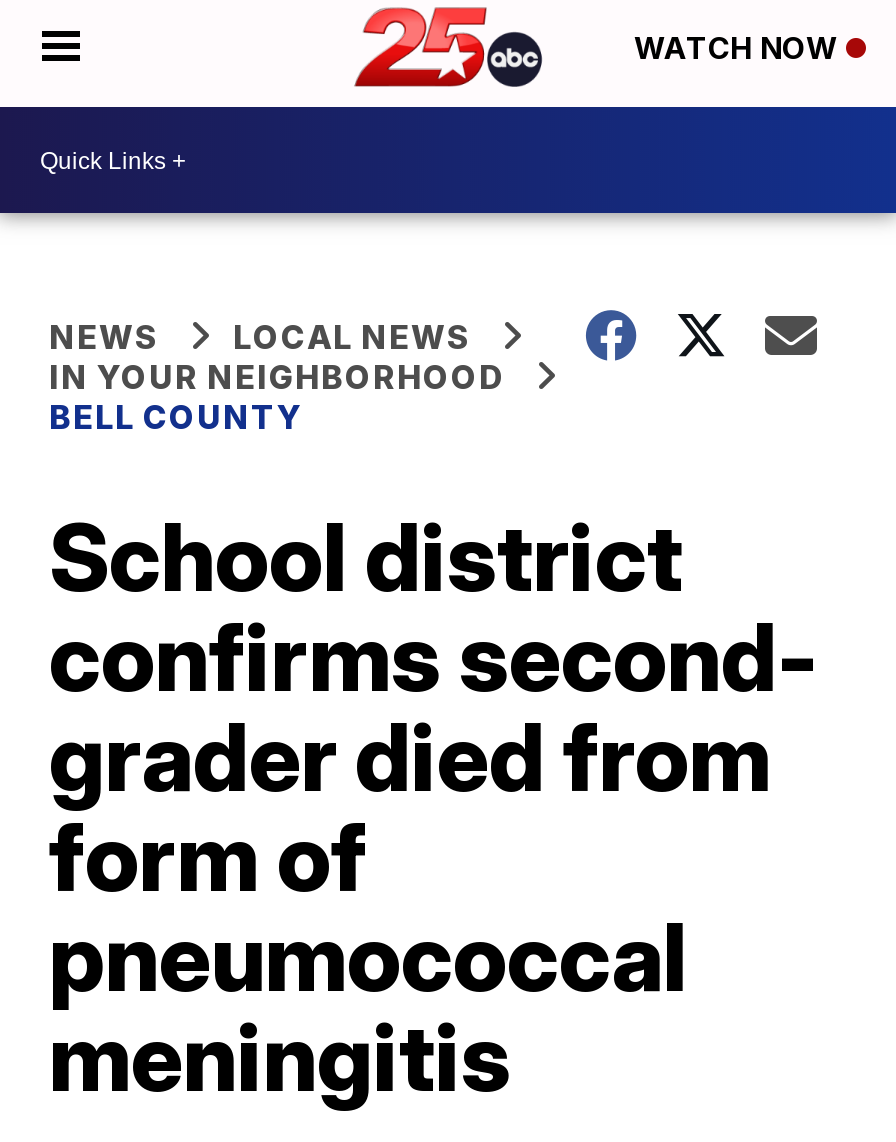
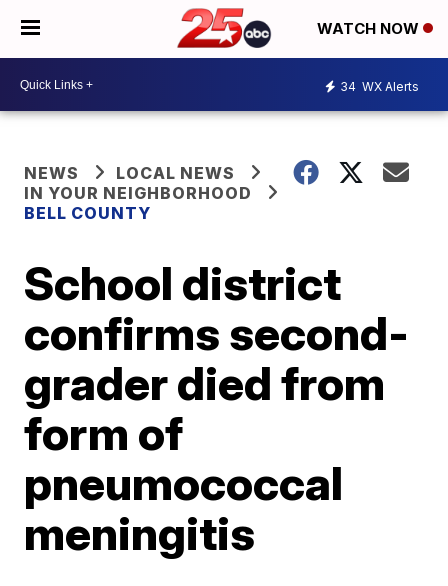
none -> [340,78,419,93] 34 WX Alerts

